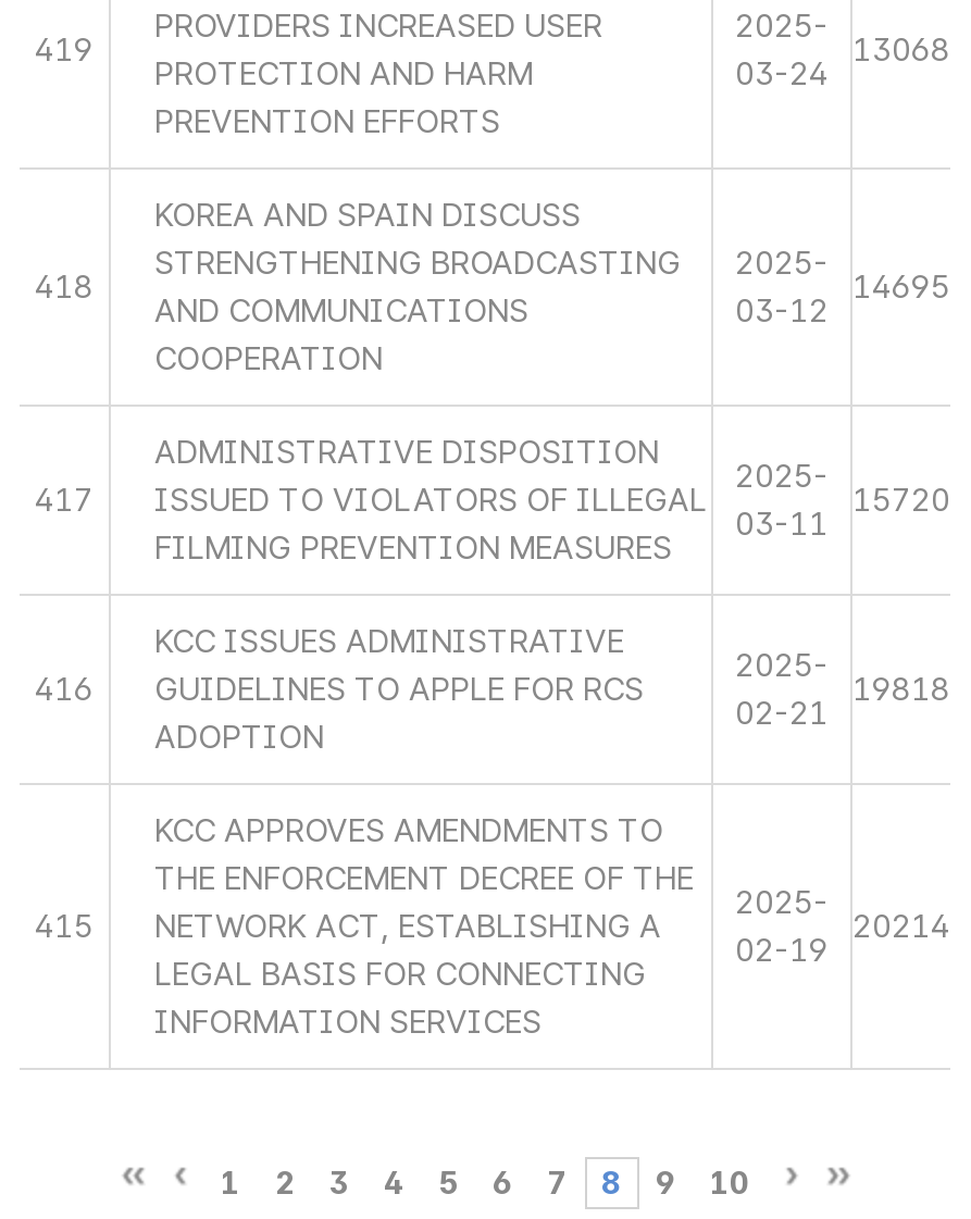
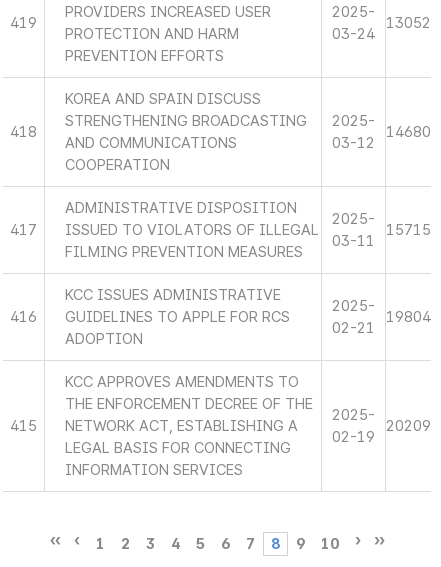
[852,30,950,70] 13068 -> [386,14,431,32] 13052
[852,268,950,307] 14695 -> [386,123,431,141] 14680
[852,481,950,520] 15720 -> [386,221,431,239] 15715
[852,670,950,709] 19818 -> [386,308,431,326] 19804
[852,907,950,946] 20214 -> [386,417,431,435] 20209

